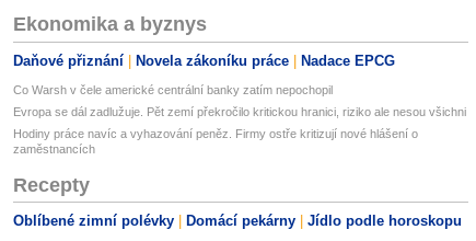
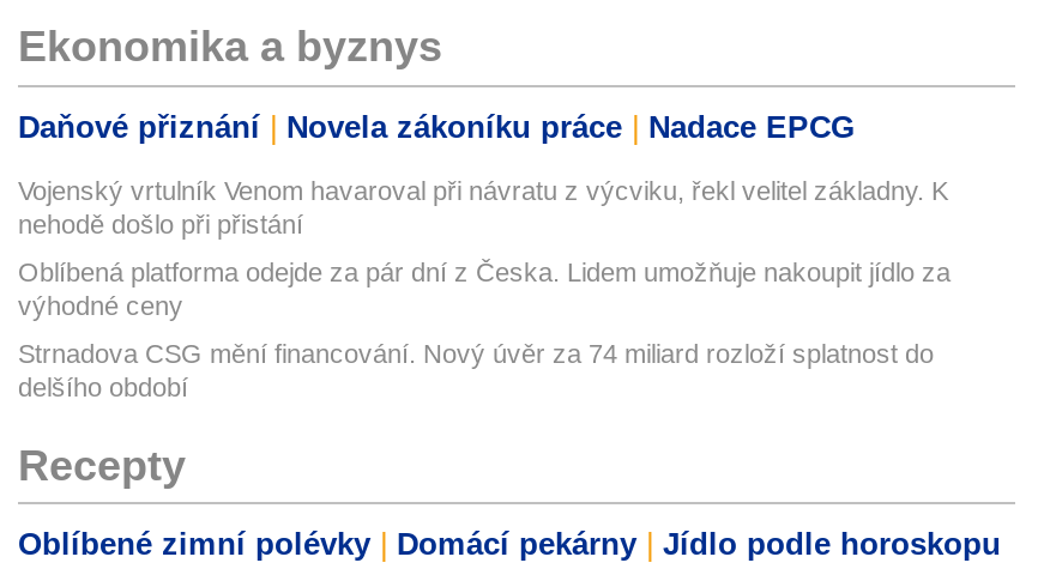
[13,83,333,96] Co Warsh v čele americké centrální banky zatím nepochopil -> [18,176,948,238] Vojenský vrtulník Venom havaroval při návratu z výcviku, řekl velitel základny. K | nehodě došlo při přistání
[13,105,466,118] Evropa se dál zadlužuje. Pět zemí překročilo kritickou hranici, riziko ale nesou všichni -> [18,257,951,320] Oblíbená platforma odejde za pár dní z Česka. Lidem umožňuje nakoupit jídlo za | výhodné ceny
[13,127,418,155] Hodiny práce navíc a vyhazování peněz. Firmy ostře kritizují nové hlášení o | zaměstnancích -> [18,339,934,401] Strnadova CSG mění financování. Nový úvěr za 74 miliard rozloží splatnost do | delšího období

